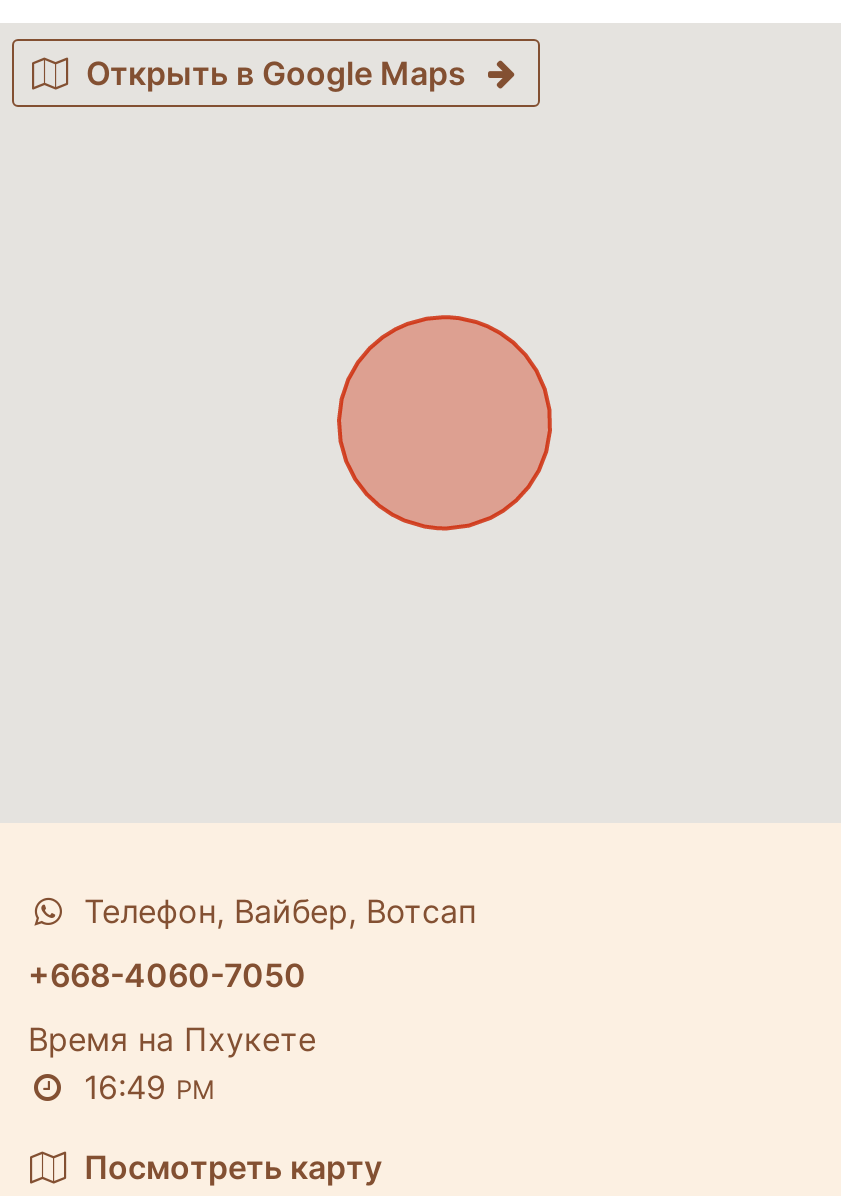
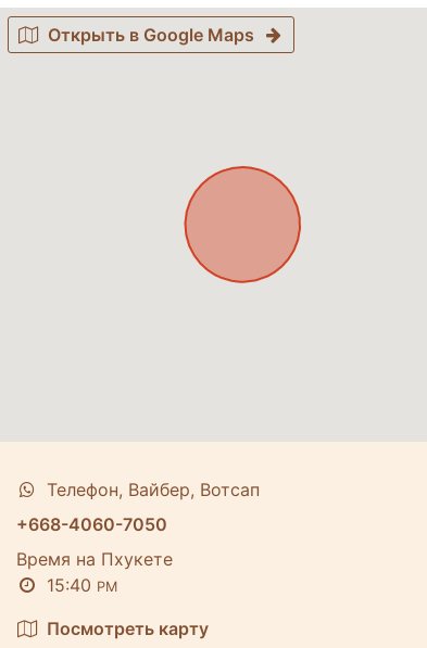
[84,1067,214,1107] 16:49 PM -> [47,574,117,596] 15:40 PM

